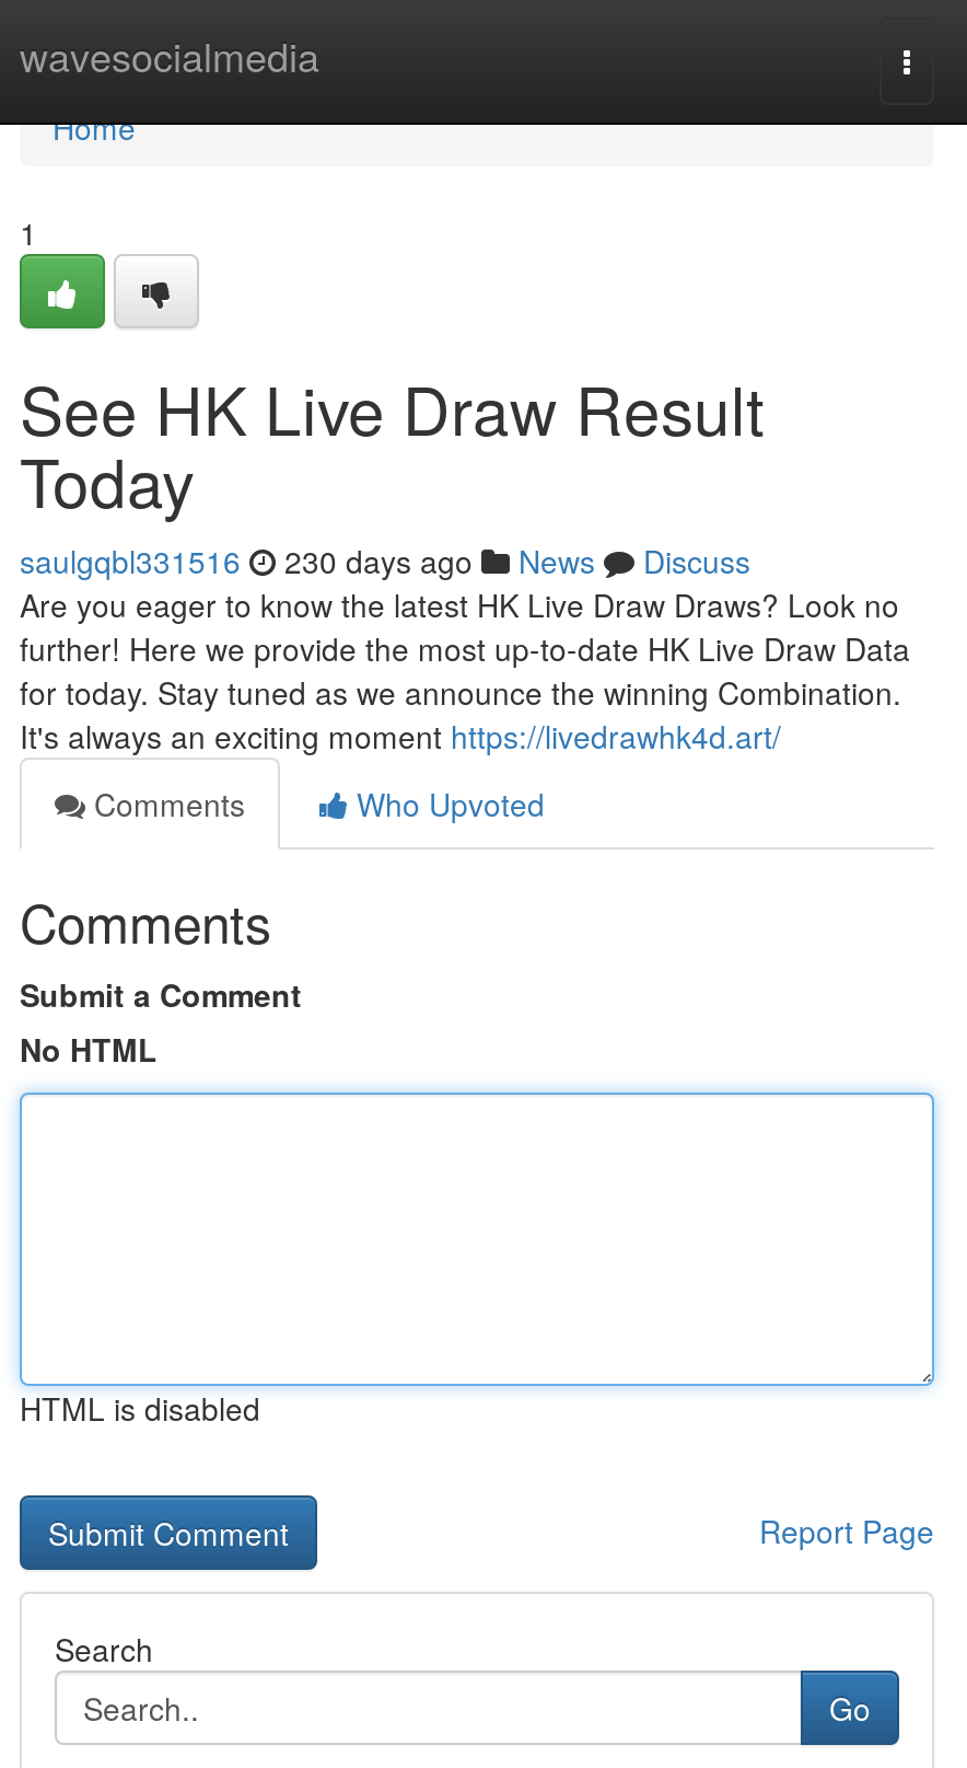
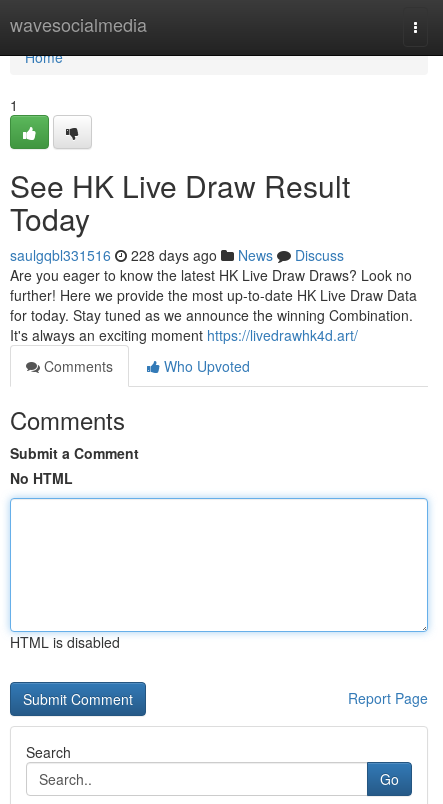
[20,539,750,582] saulgqbl331516 230 days ago News Discuss -> [10,245,344,265] saulgqbl331516 228 days ago News Discuss

